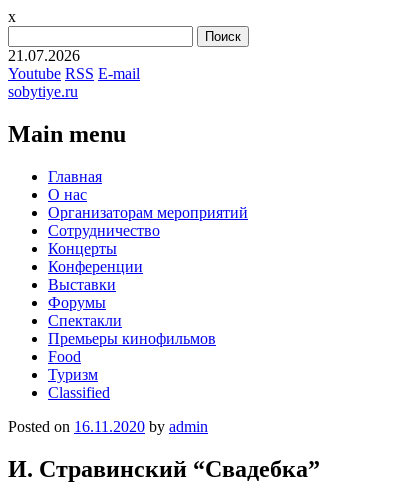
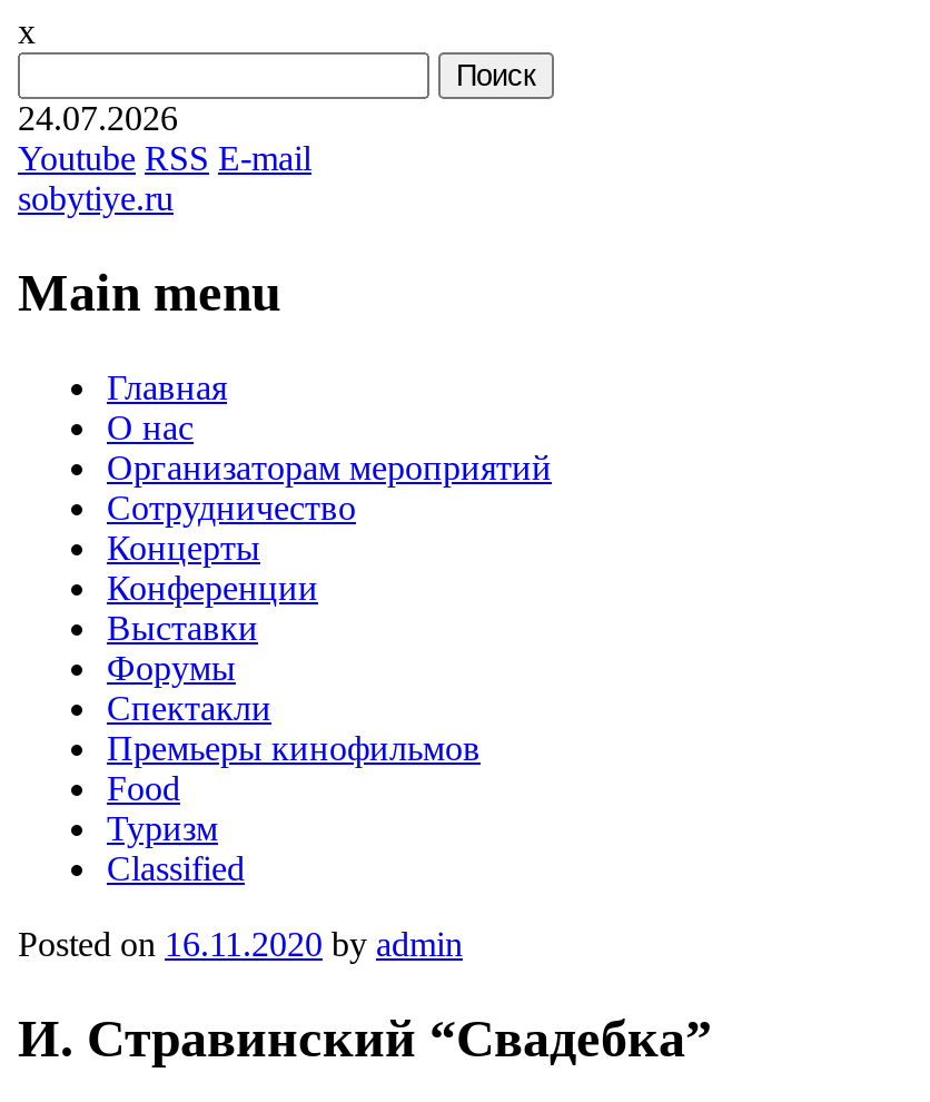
[8,47,80,64] 21.07.2026 -> [18,99,178,137] 24.07.2026

